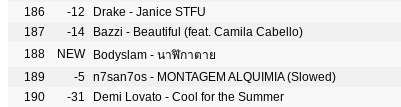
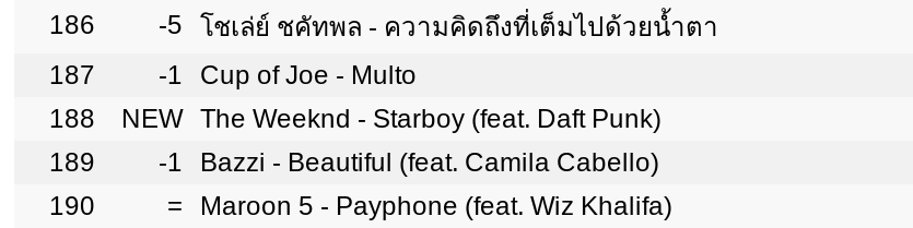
[67,5,206,19] -12 Drake - Janice STFU -> [159,10,718,43] -5 โชเล่ย์ ชคัทพล - ความคิดถึงที่เต็มไปด้วยน้ำตา
[67,25,303,39] -14 Bazzi - Beautiful (feat. Camila Cabello) -> [159,60,417,91] -1 Cup of Joe - Multo
[57,47,216,62] NEW Bodyslam - นาฬิกาตาย -> [121,104,662,134] NEW The Weeknd - Starboy (feat. Daft Punk)
[74,70,336,84] -5 n7san7os - MONTAGEM ALQUIMIA (Slowed) -> [159,147,659,178] -1 Bazzi - Beautiful (feat. Camila Cabello)
[67,90,284,104] -31 Demi Lovato - Cool for the Summer -> [167,191,672,221] = Maroon 5 - Payphone (feat. Wiz Khalifa)

